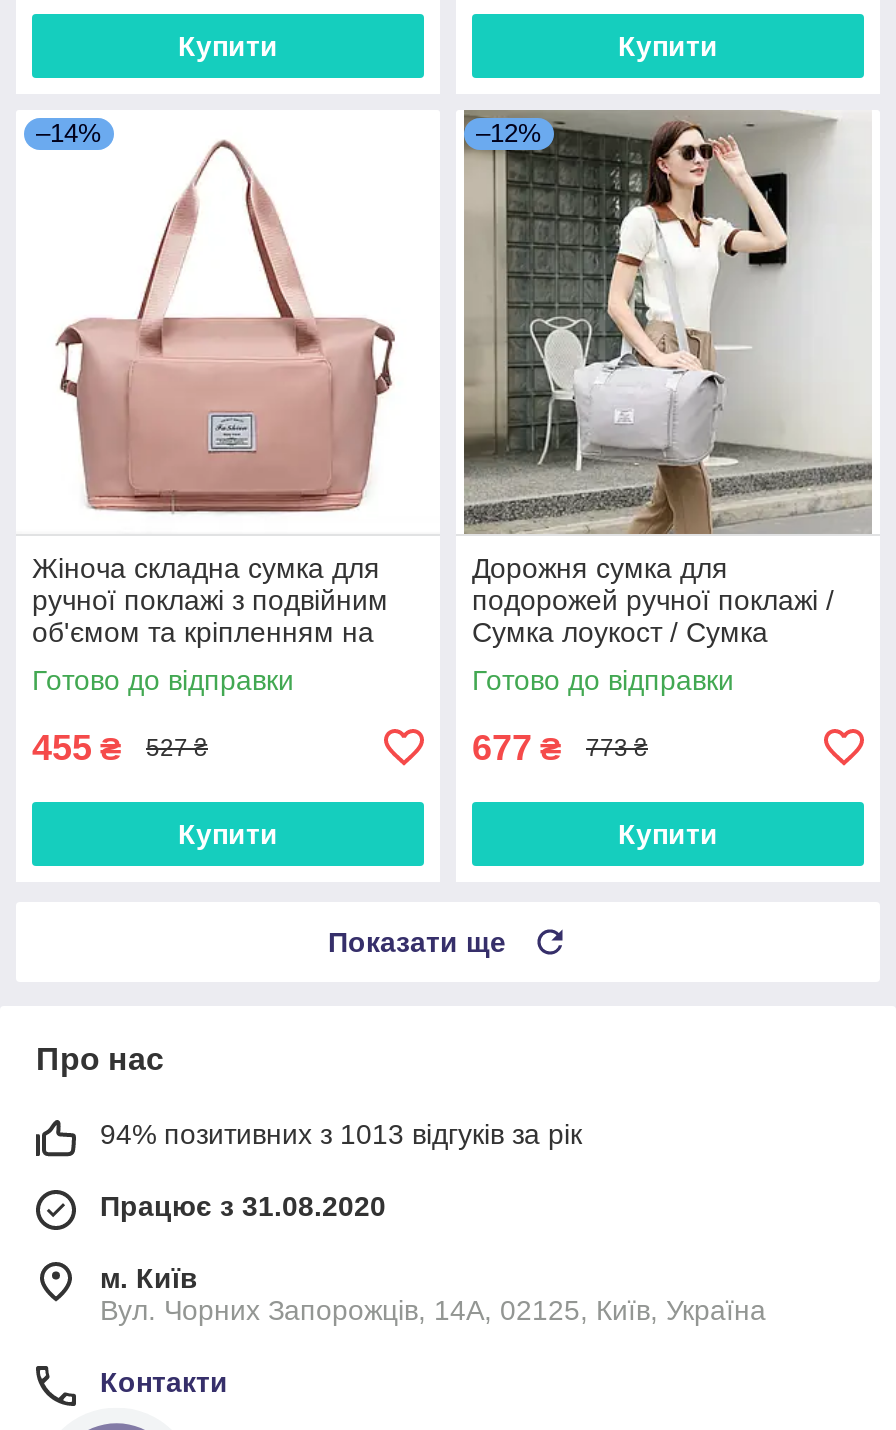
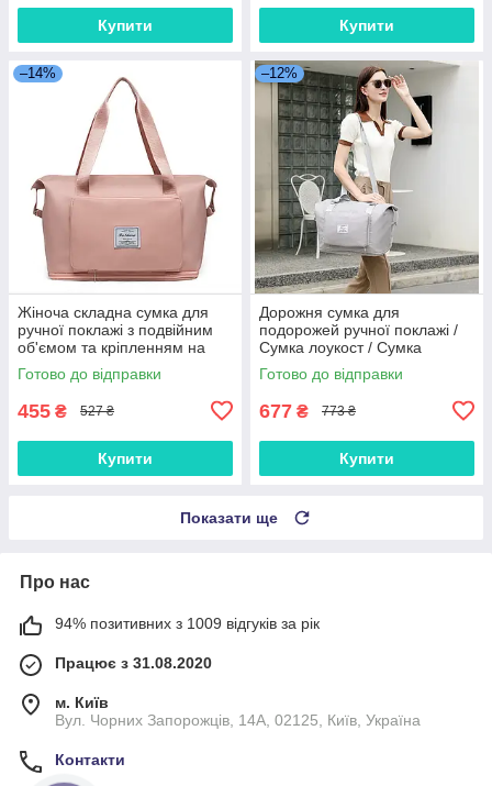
[100,1118,582,1150] 94% позитивних з 1013 відгуків за рік -> [55,614,320,632] 94% позитивних з 1009 відгуків за рік

